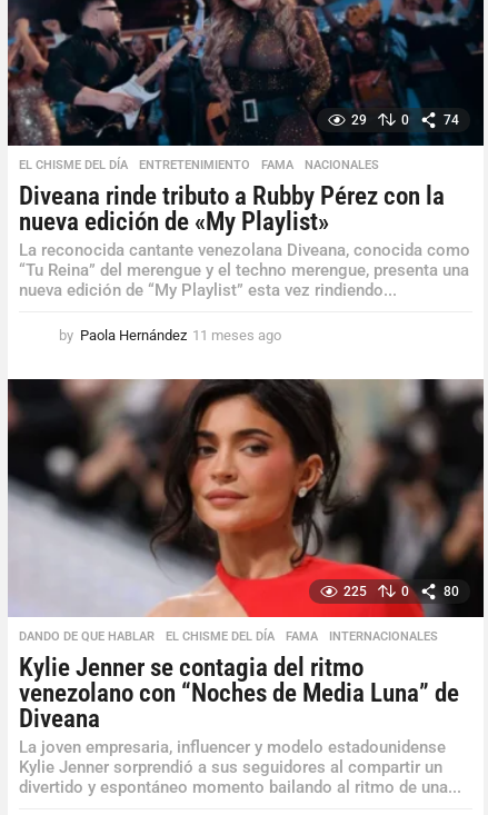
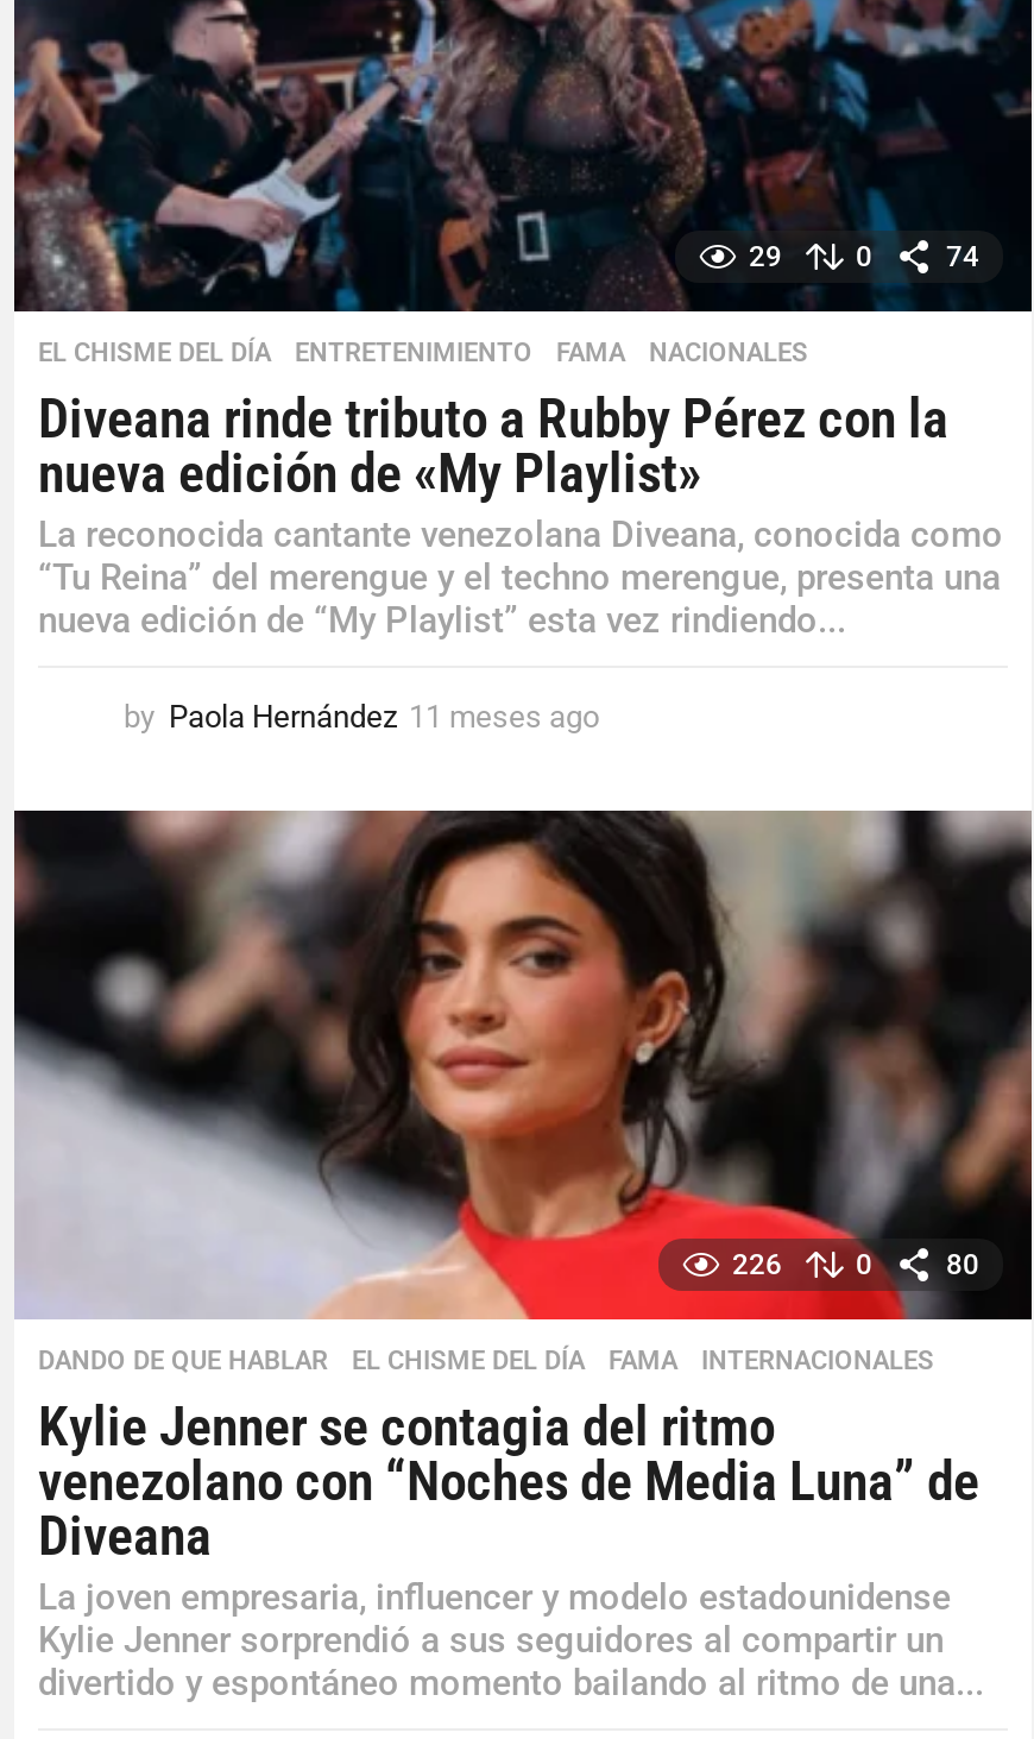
[343,584,367,600] 225 -> [732,1249,782,1282] 226

